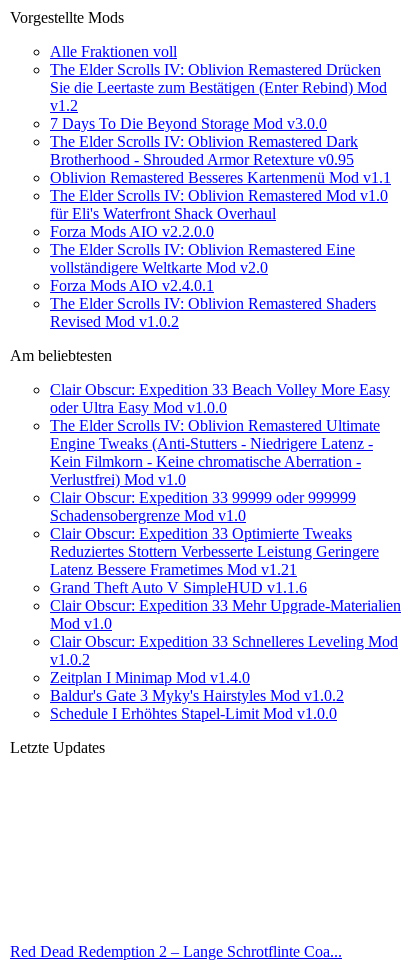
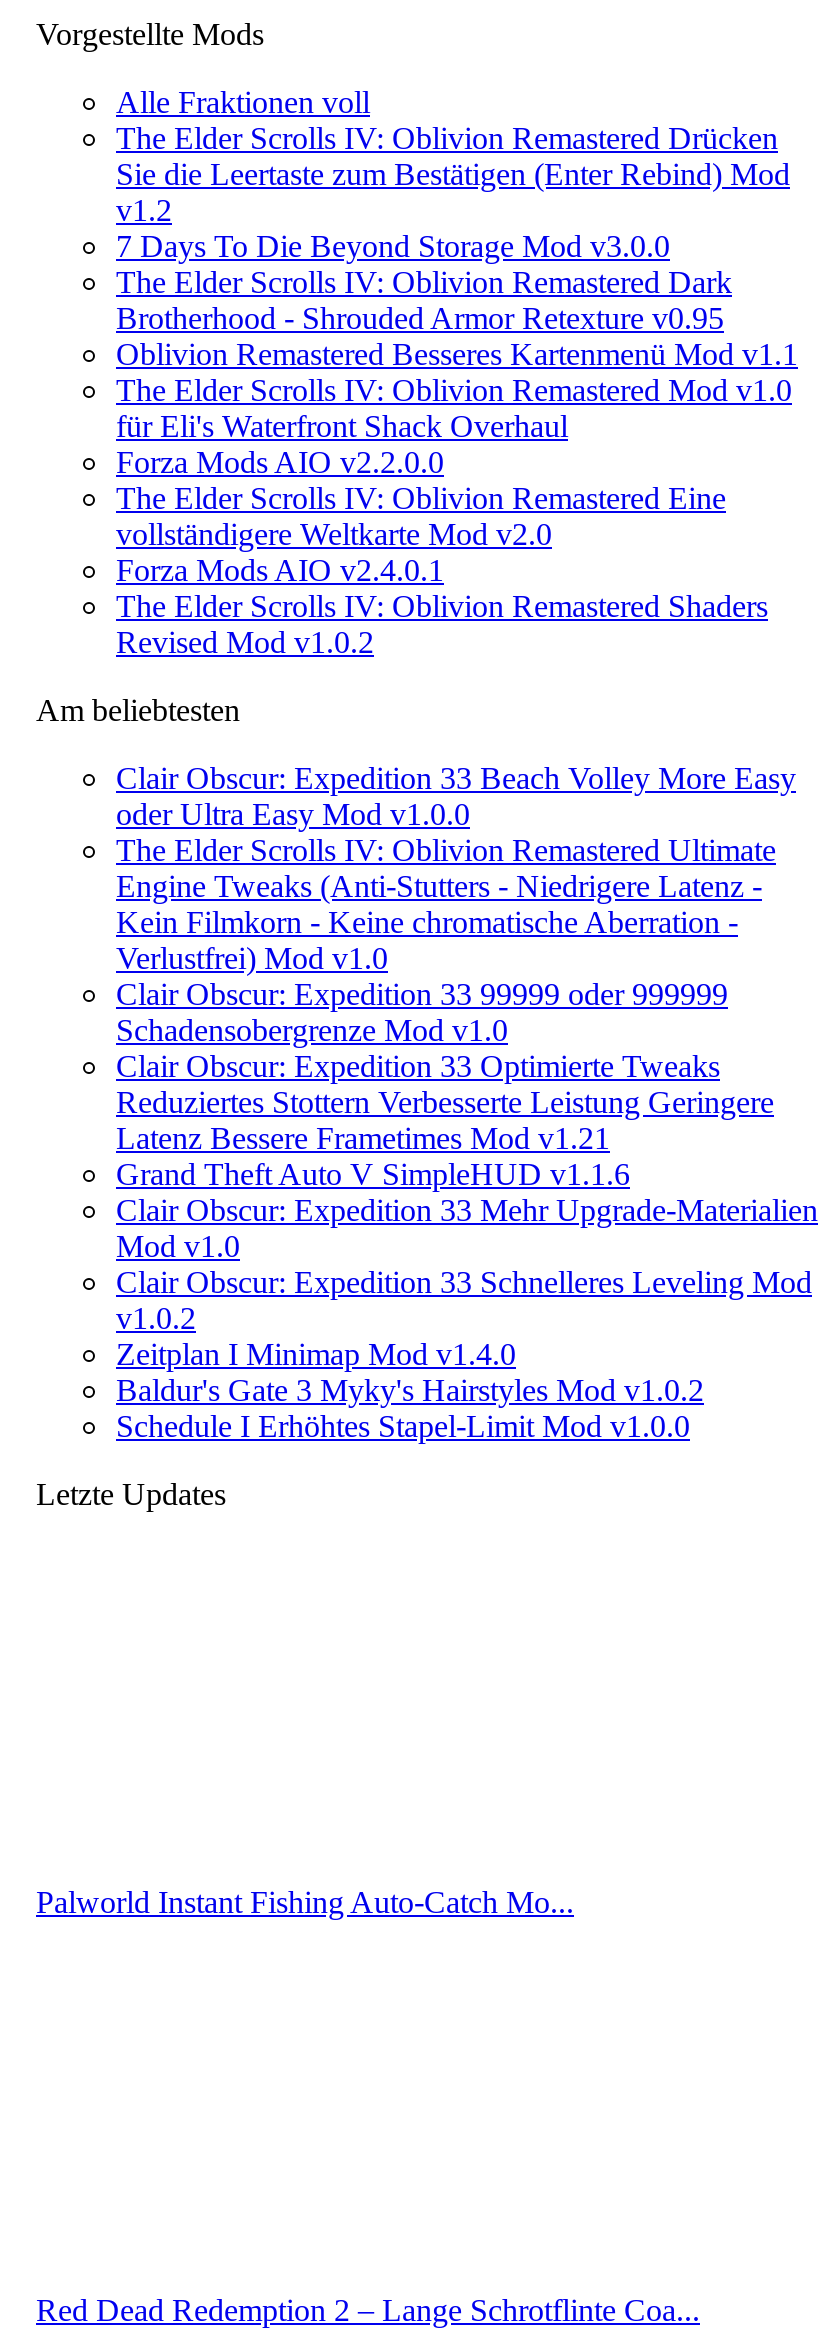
none -> [36,1885,574,1919] Palworld Instant Fishing Auto-Catch Mo...

